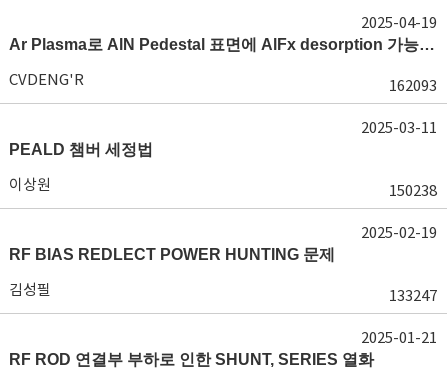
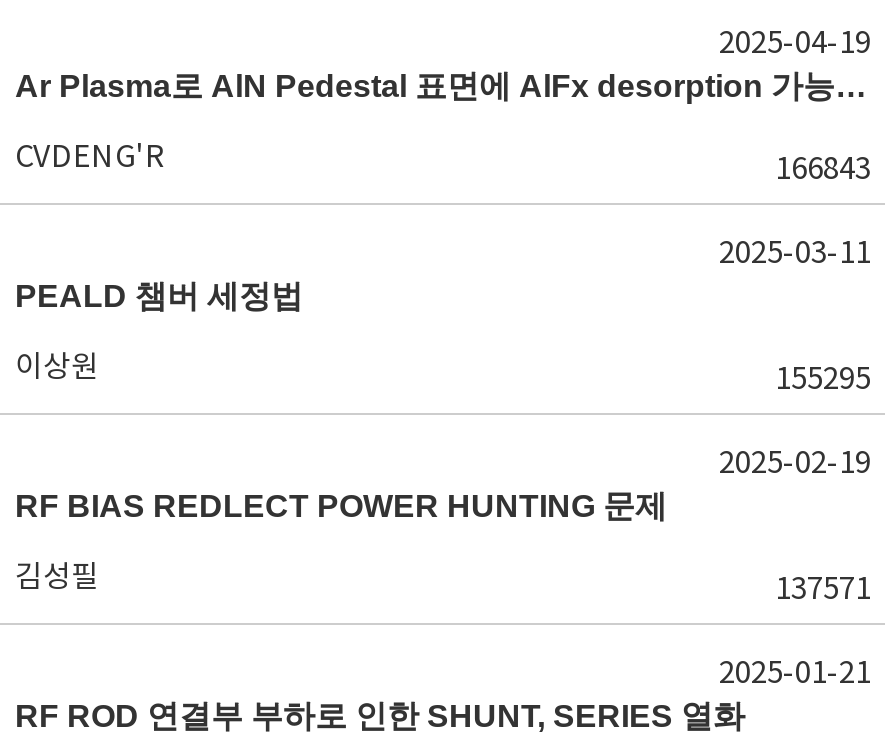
[389,76,437,95] 162093 -> [775,149,871,187] 166843
[389,181,437,200] 150238 -> [775,359,871,397] 155295
[389,286,437,305] 133247 -> [775,569,871,607] 137571

